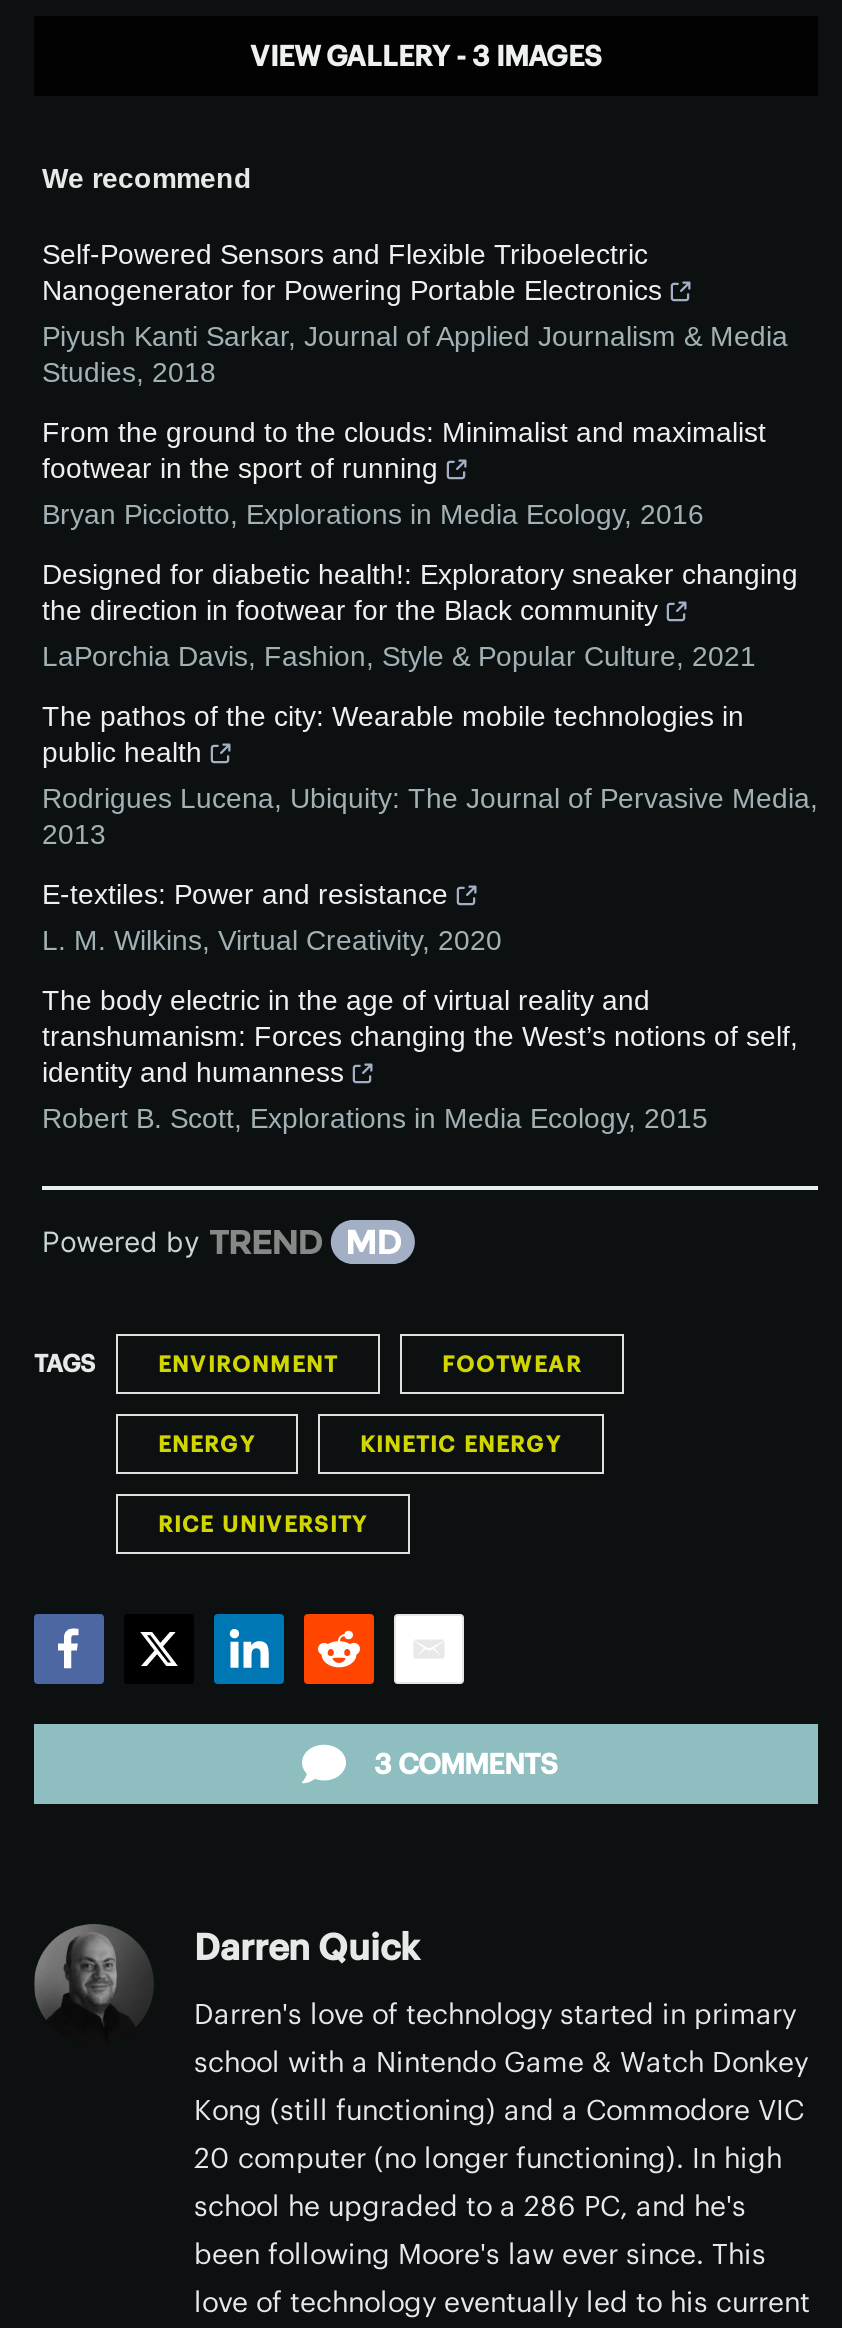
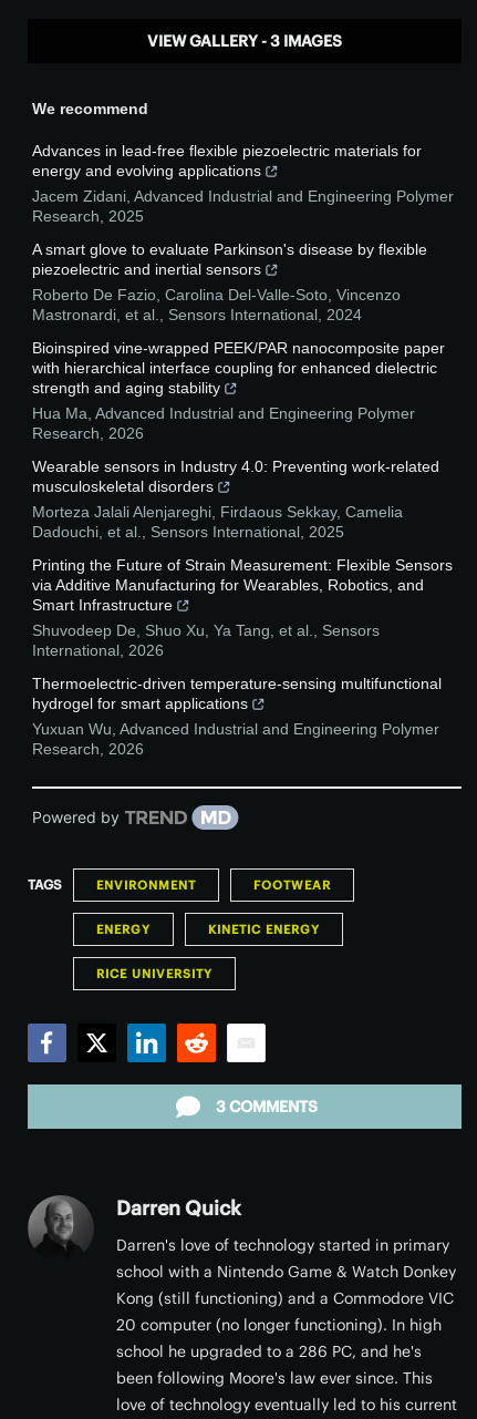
[42,238,788,388] Self-Powered Sensors and Flexible Triboelectric | Nanogenerator for Powering Portable Electronics | Piyush Kanti Sarkar, Journal of Applied Journalism & Media | Studies, 2018 -> [32,142,454,225] Advances in lead-free flexible piezoelectric materials for | energy and evolving applications | Jacem Zidani, Advanced Industrial and Engineering Polymer | Research, 2025
[42,416,766,530] From the ground to the clouds: Minimalist and maximalist | footwear in the sport of running | Bryan Picciotto, Explorations in Media Ecology, 2016 -> [32,240,427,323] A smart glove to evaluate Parkinson's disease by flexible | piezoelectric and inertial sensors | Roberto De Fazio, Carolina Del-Valle-Soto, Vincenzo | Mastronardi, et al., Sensors International, 2024
[42,558,798,672] Designed for diabetic health!: Exploratory sneaker changing | the direction in footwear for the Black community | LaPorchia Davis, Fashion, Style & Popular Culture, 2021 -> [32,339,445,442] Bioinspired vine-wrapped PEEK/PAR nanocomposite paper | with hierarchical interface coupling for enhanced dielectric | strength and aging stability | Hua Ma, Advanced Industrial and Engineering Polymer | Research, 2026
[42,700,818,850] The pathos of the city: Wearable mobile technologies in | public health | Rodrigues Lucena, Ubiquity: The Journal of Pervasive Media, | 2013 -> [32,457,439,540] Wearable sensors in Industry 4.0: Preventing work-related | musculoskeletal disorders | Morteza Jalali Alenjareghi, Firdaous Sekkay, Camelia | Dadouchi, et al., Sensors International, 2025
[42,878,502,956] E-textiles: Power and resistance | L. M. Wilkins, Virtual Creativity, 2020 -> [32,556,453,659] Printing the Future of Strain Measurement: Flexible Sensors | via Additive Manufacturing for Wearables, Robotics, and | Smart Infrastructure | Shuvodeep De, Shuo Xu, Ya Tang, et al., Sensors | International, 2026
[42,984,798,1134] The body electric in the age of virtual reality and | transhumanism: Forces changing the West’s notions of self, | identity and humanness | Robert B. Scott, Explorations in Media Ecology, 2015 -> [32,674,442,757] Thermoelectric-driven temperature-sensing multifunctional | hydrogel for smart applications | Yuxuan Wu, Advanced Industrial and Engineering Polymer | Research, 2026

